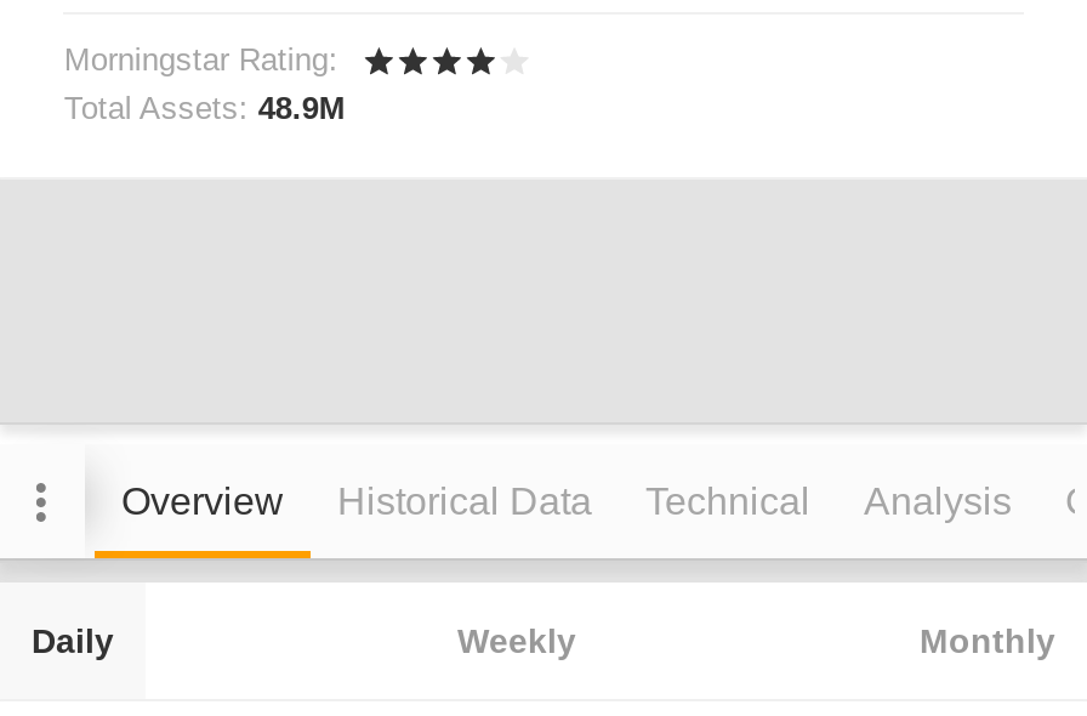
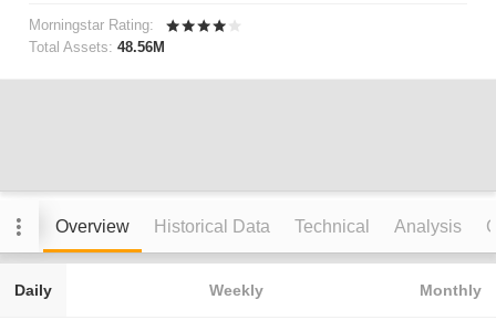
[64,90,346,126] Total Assets: 48.9M -> [29,39,165,55] Total Assets: 48.56M

